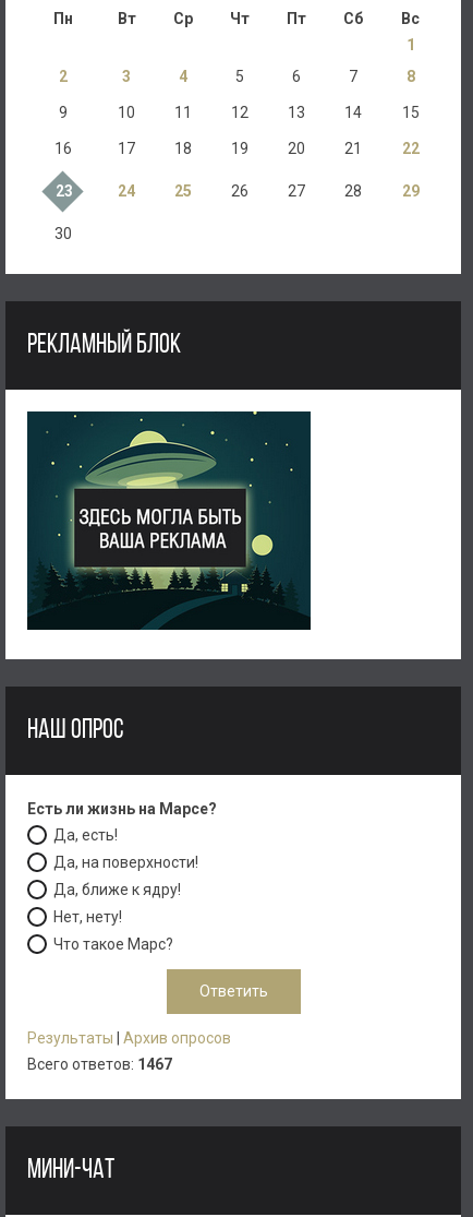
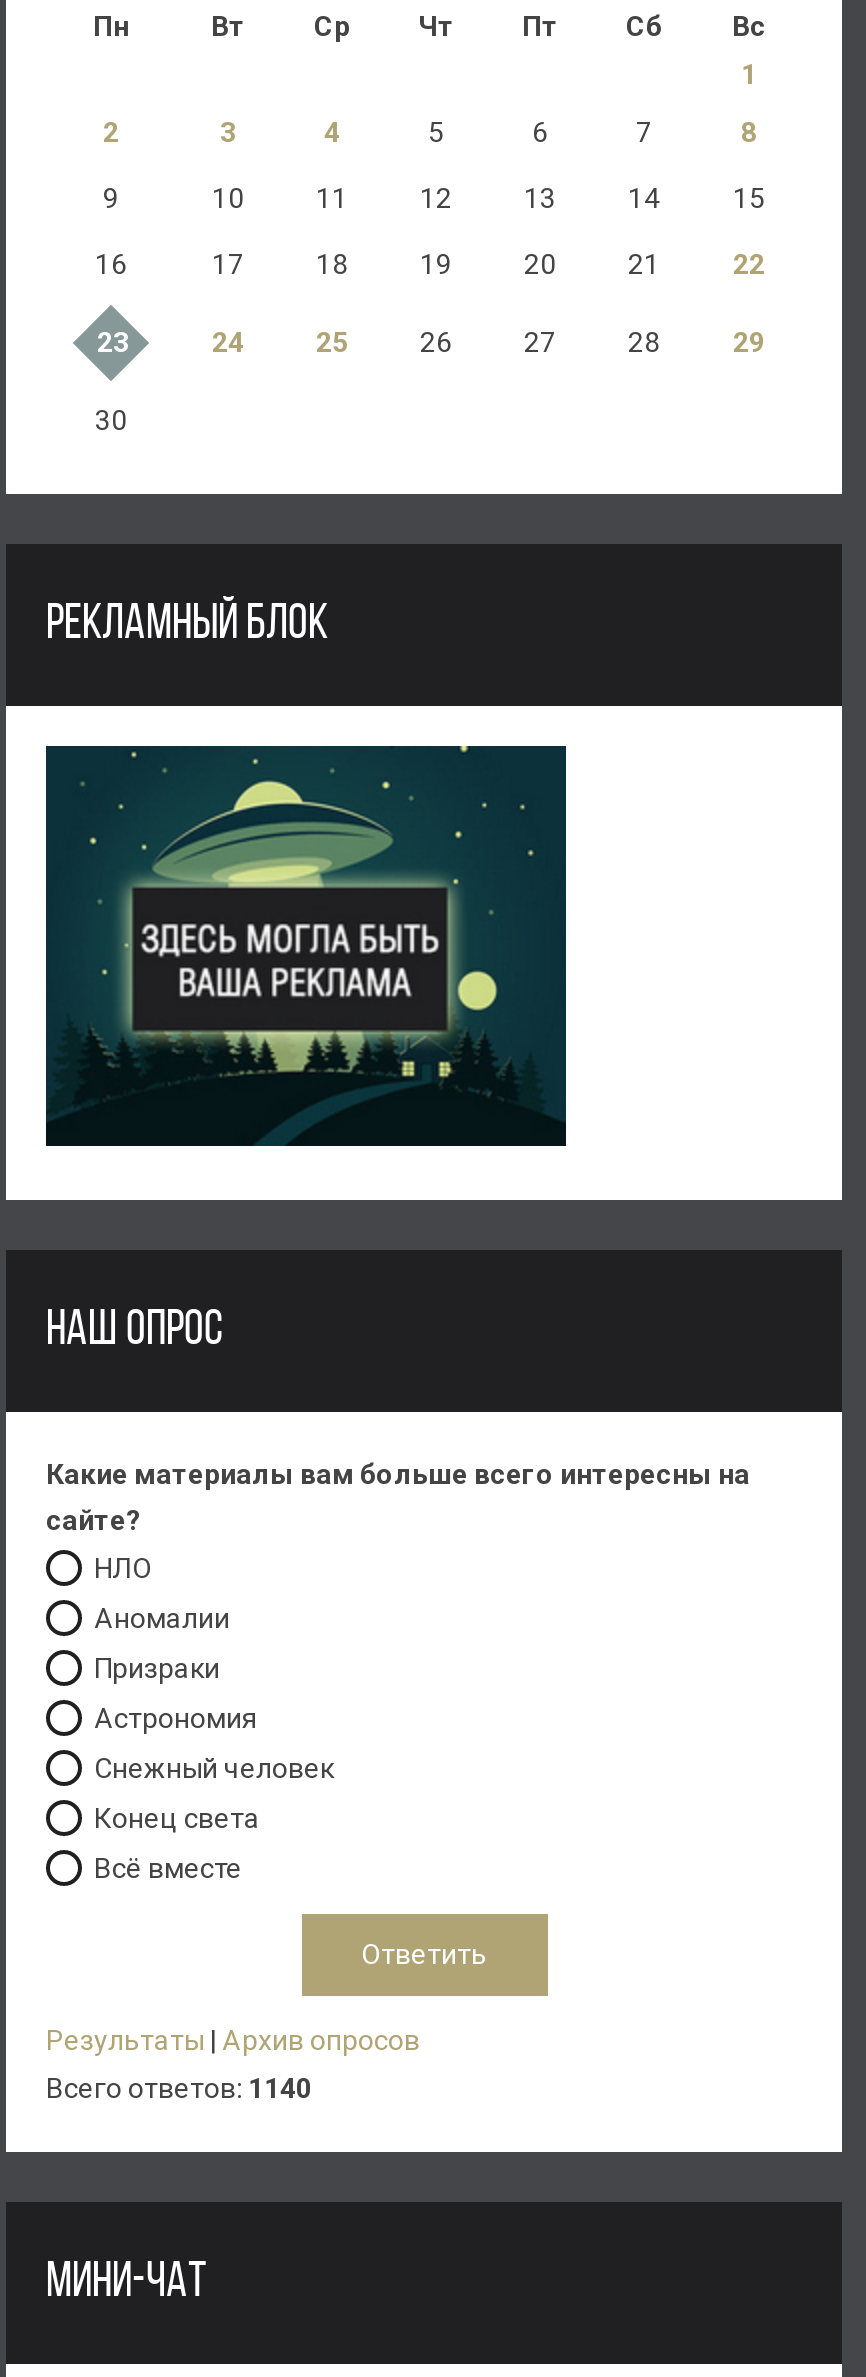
[27,800,217,953] Есть ли жизнь на Марсе? | Да, есть! | Да, на поверхности! | Да, ближе к ядру! | Нет, нету! | Что такое Марс? -> [46,1458,750,1884] Какие материалы вам больше всего интересны на | сайте? | НЛО | Аномалии | Призраки | Астрономия | Снежный человек | Конец света | Всё вместе
[27,1055,172,1073] Всего ответов: 1467 -> [46,2072,312,2104] Всего ответов: 1140

